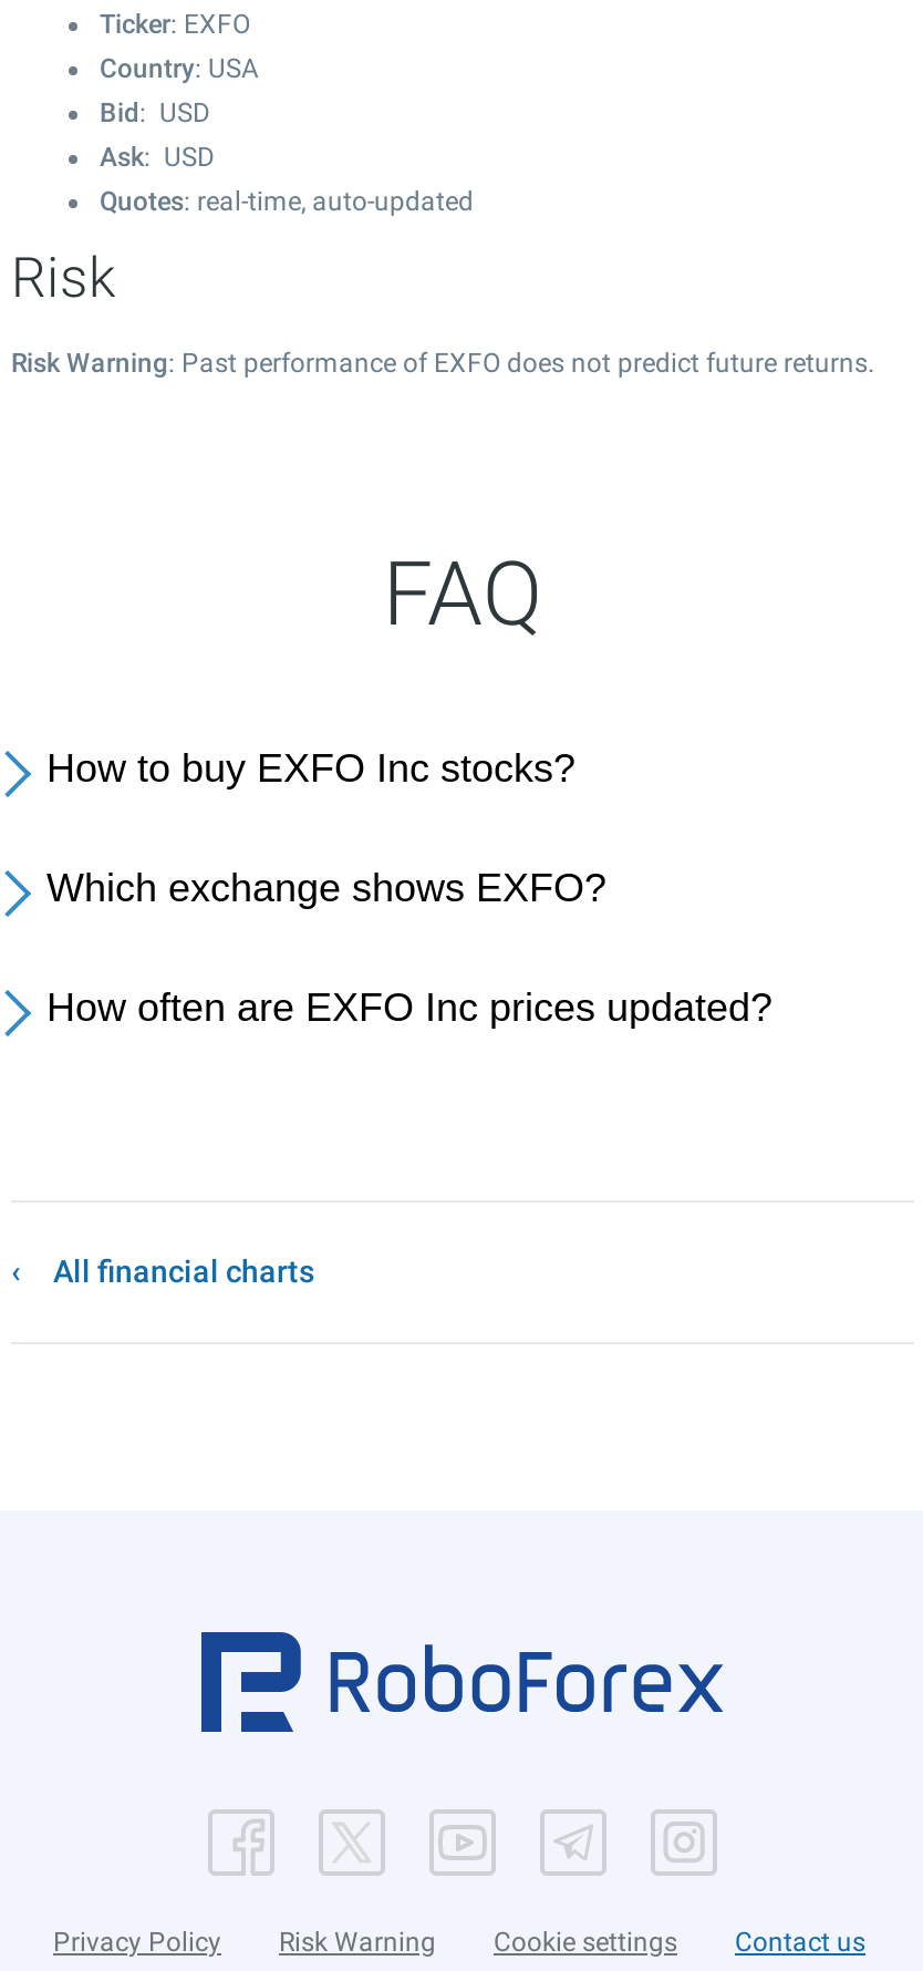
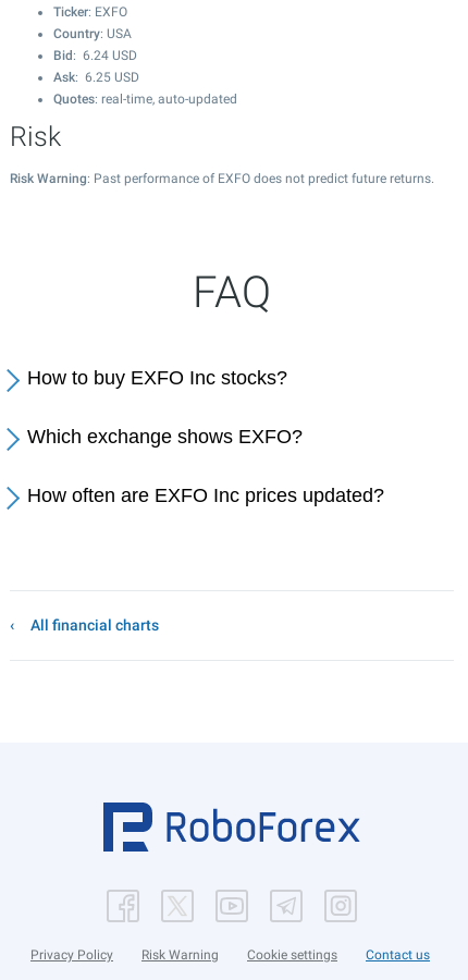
[100,97,215,173] Bid: USD | Ask: USD -> [53,48,139,85] Bid: 6.24 USD | Ask: 6.25 USD

